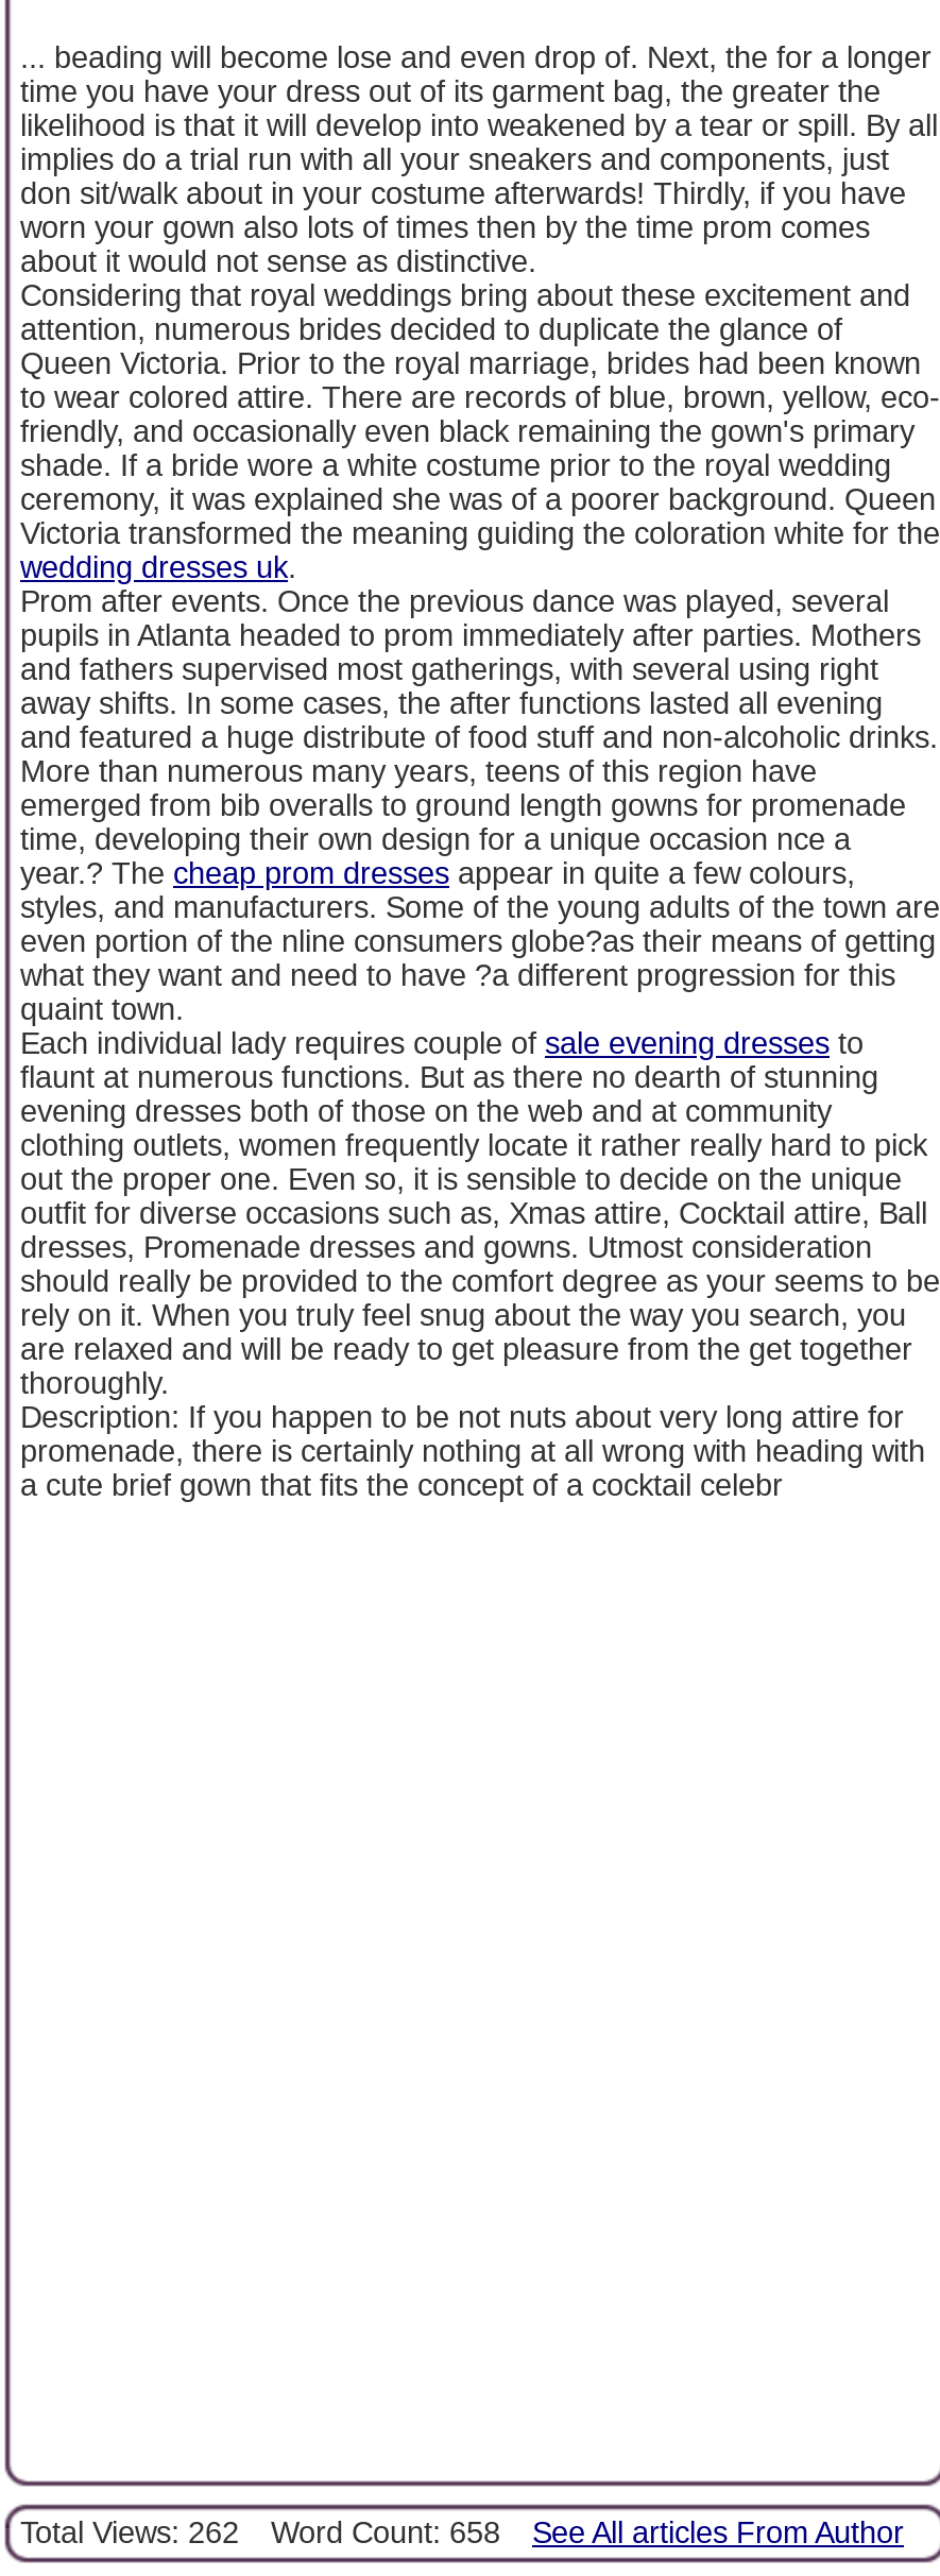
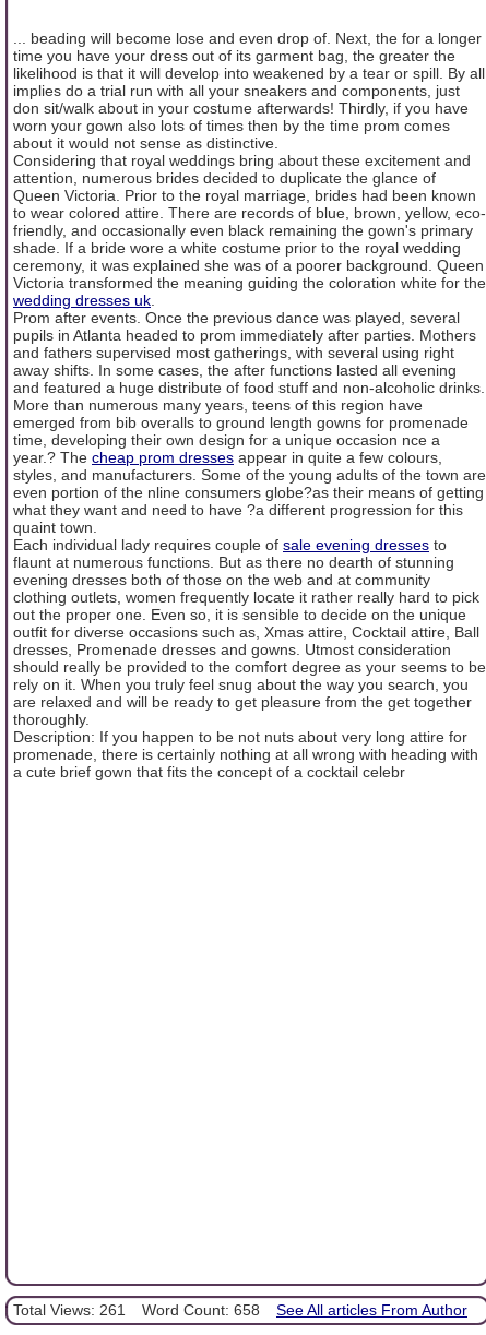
[20,2516,904,2550] Total Views: 262 Word Count: 658 See All articles From Author -> [13,1301,467,1319] Total Views: 261 Word Count: 658 See All articles From Author

